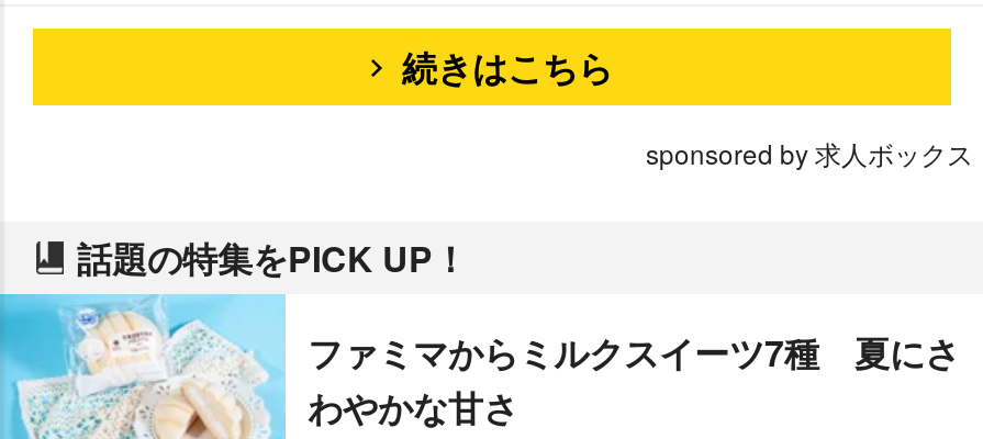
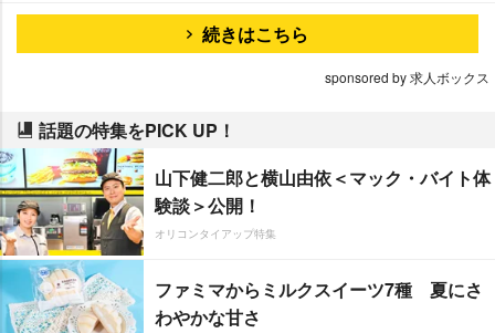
none -> [3,147,491,257] [image] | 山下健二郎と横山由依＜マック・バイト体 | 験談＞公開！ | オリコンタイアップ特集

